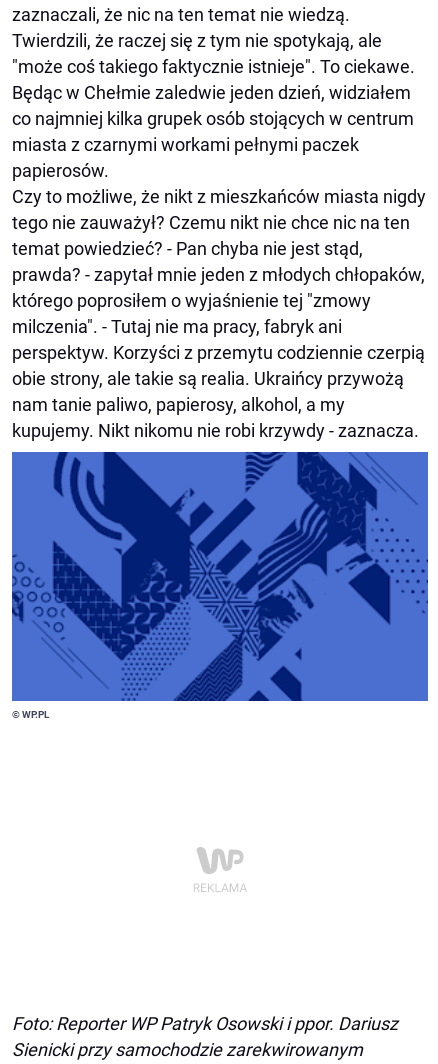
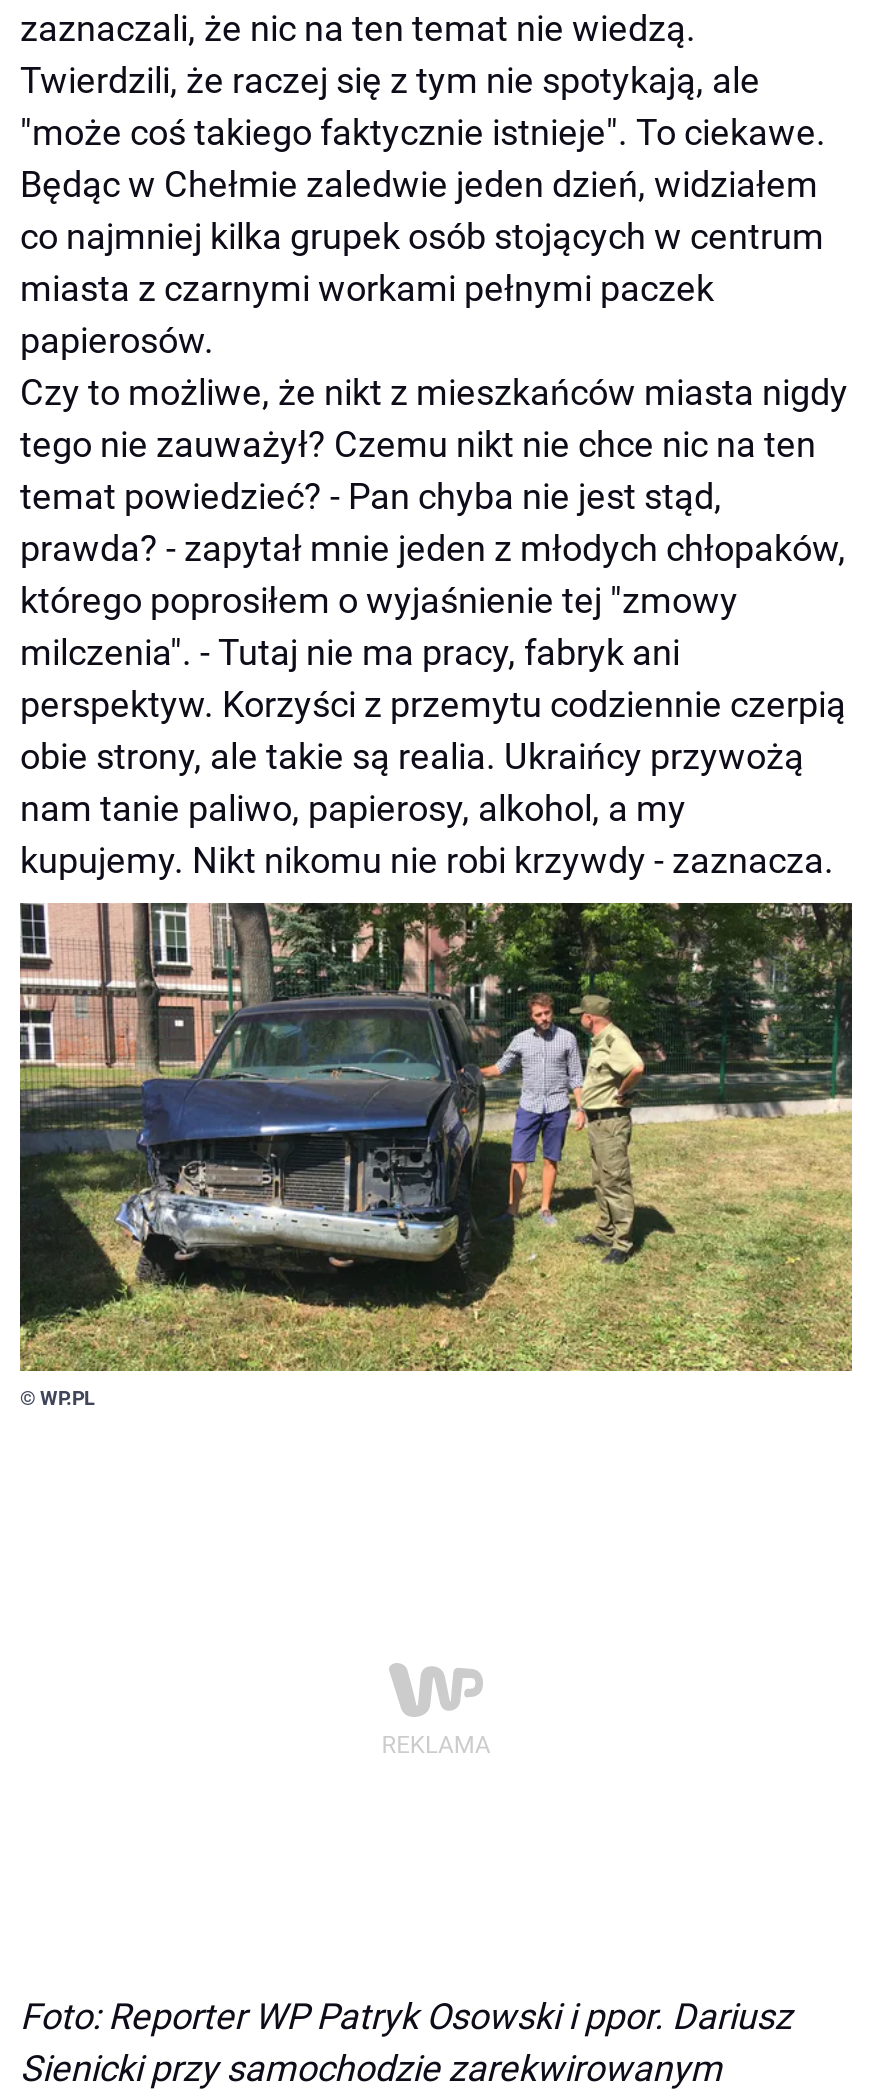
[11,451,429,702] [image] -> [18,900,854,1374] [image]

